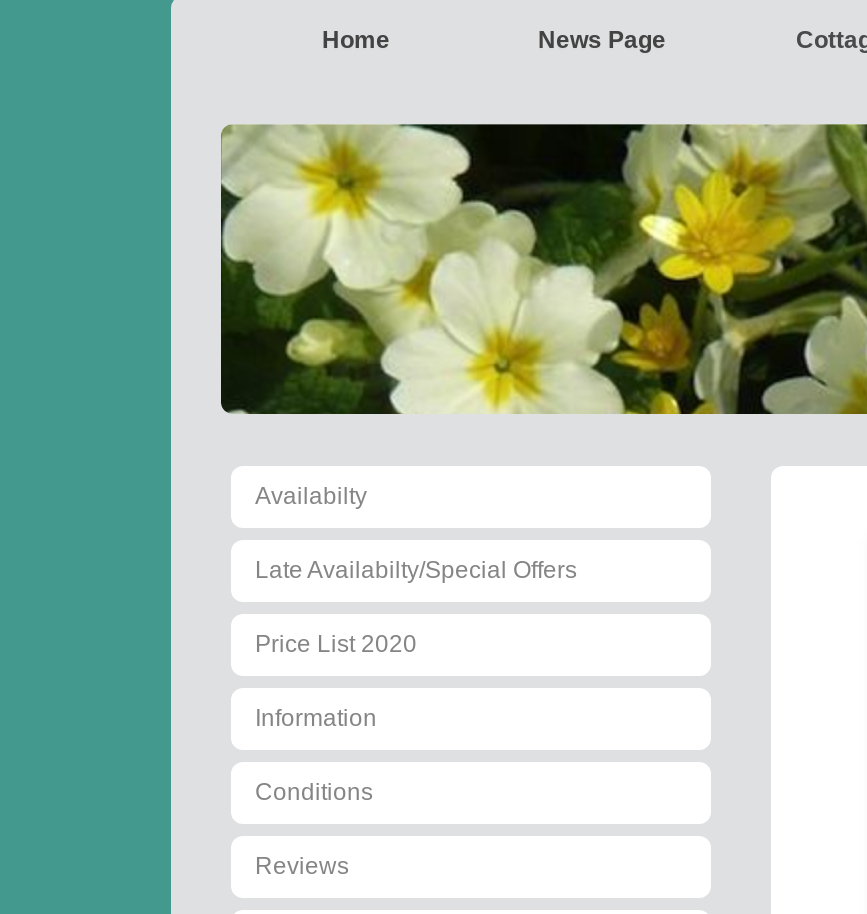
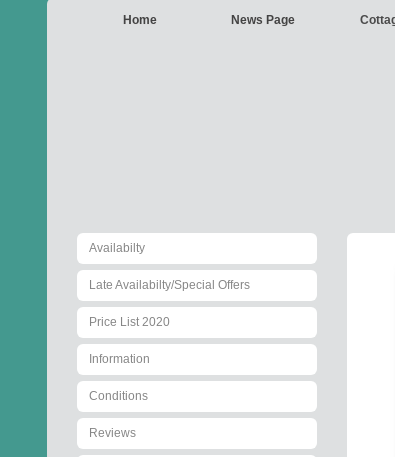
[219,122,861,416] [image] -> none

